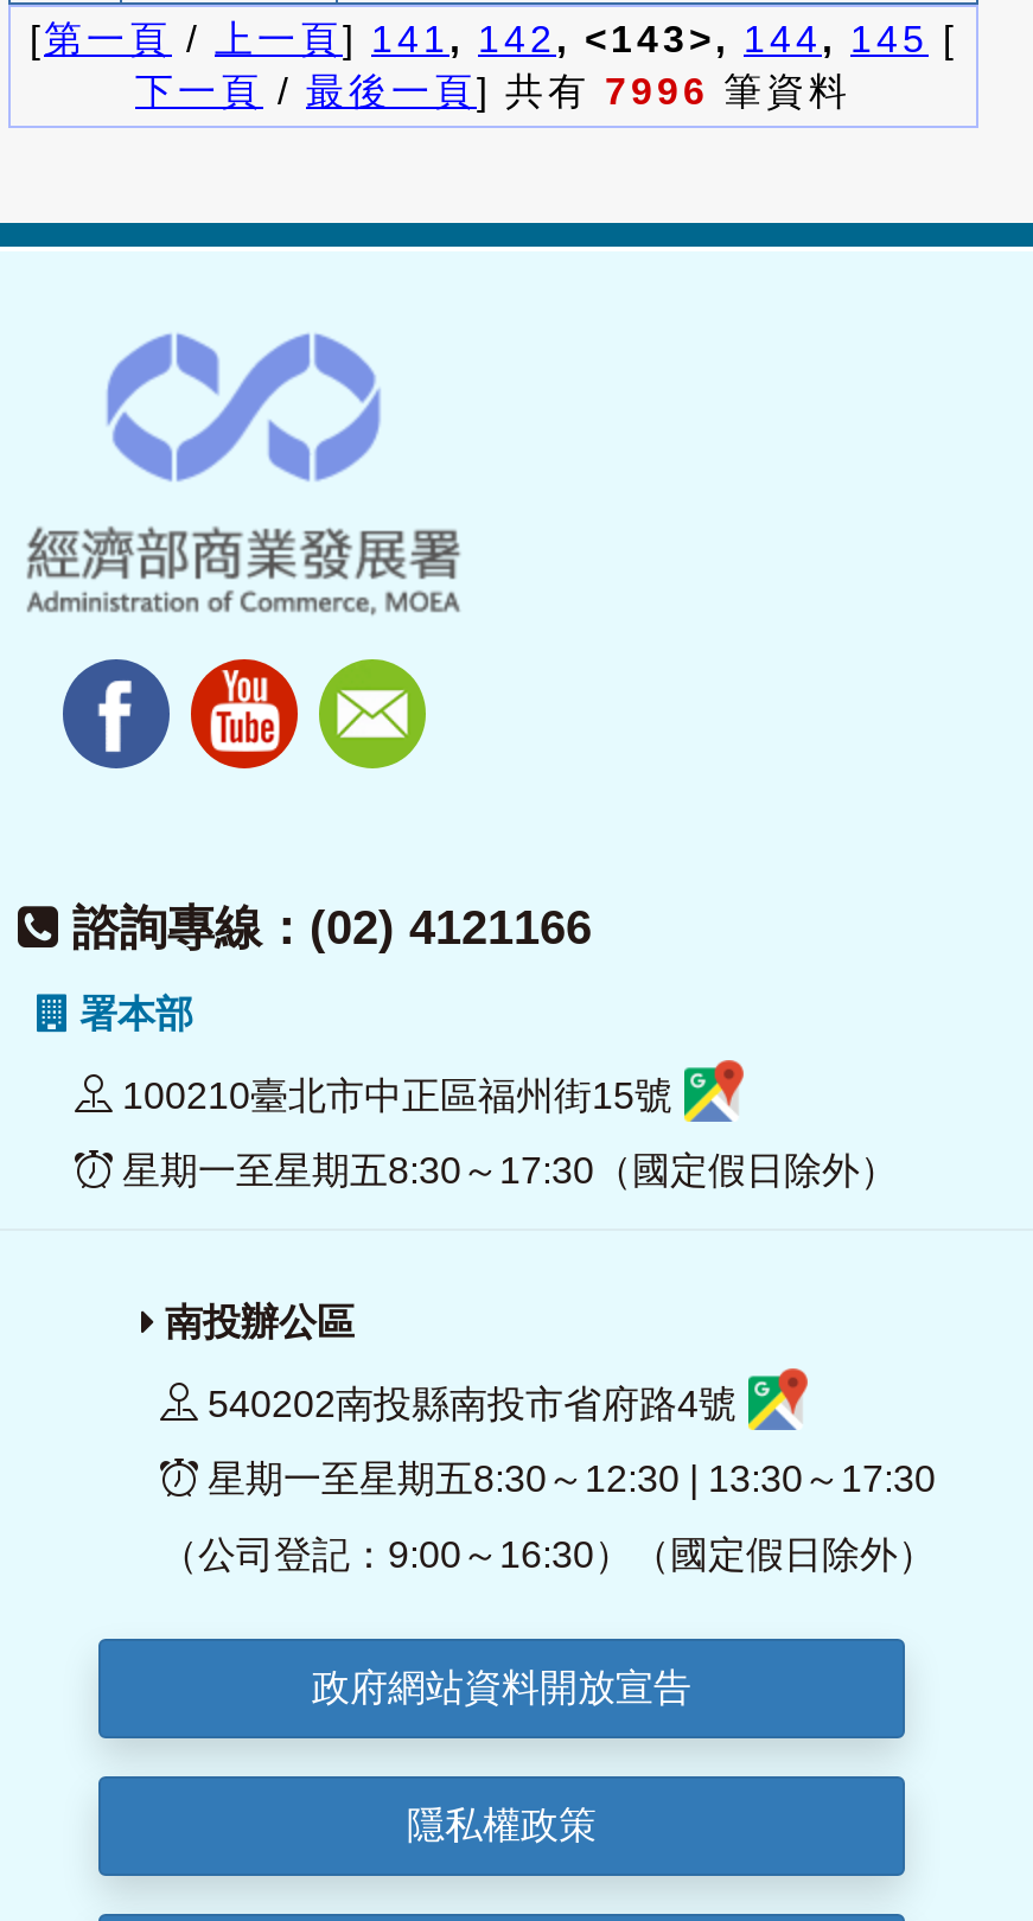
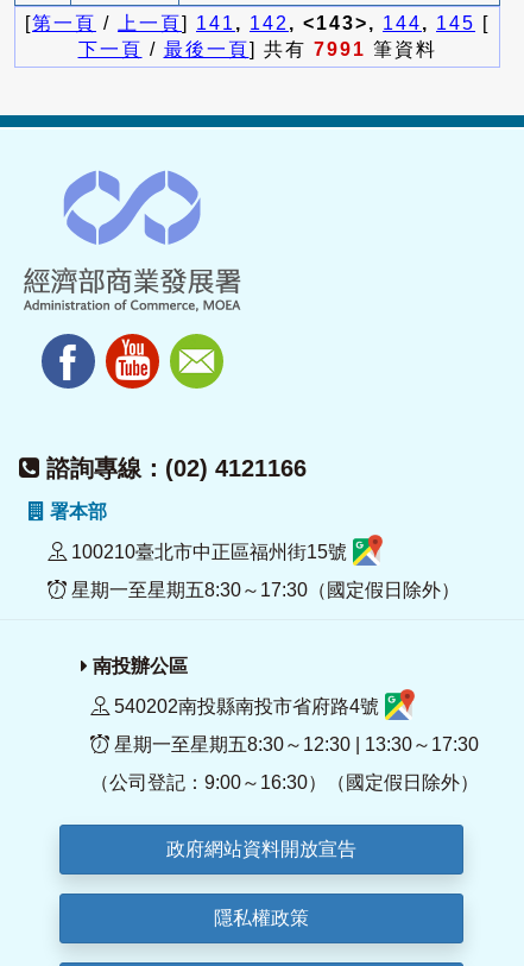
[135,71,852,111] 下一頁/最後一頁] 共有7996筆資料 -> [78,39,437,59] 下一頁/最後一頁] 共有7991筆資料

